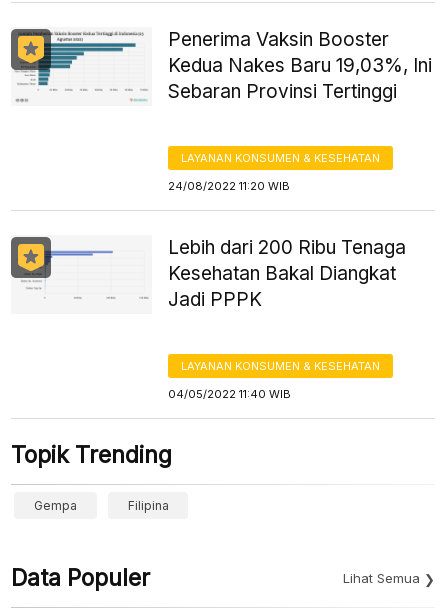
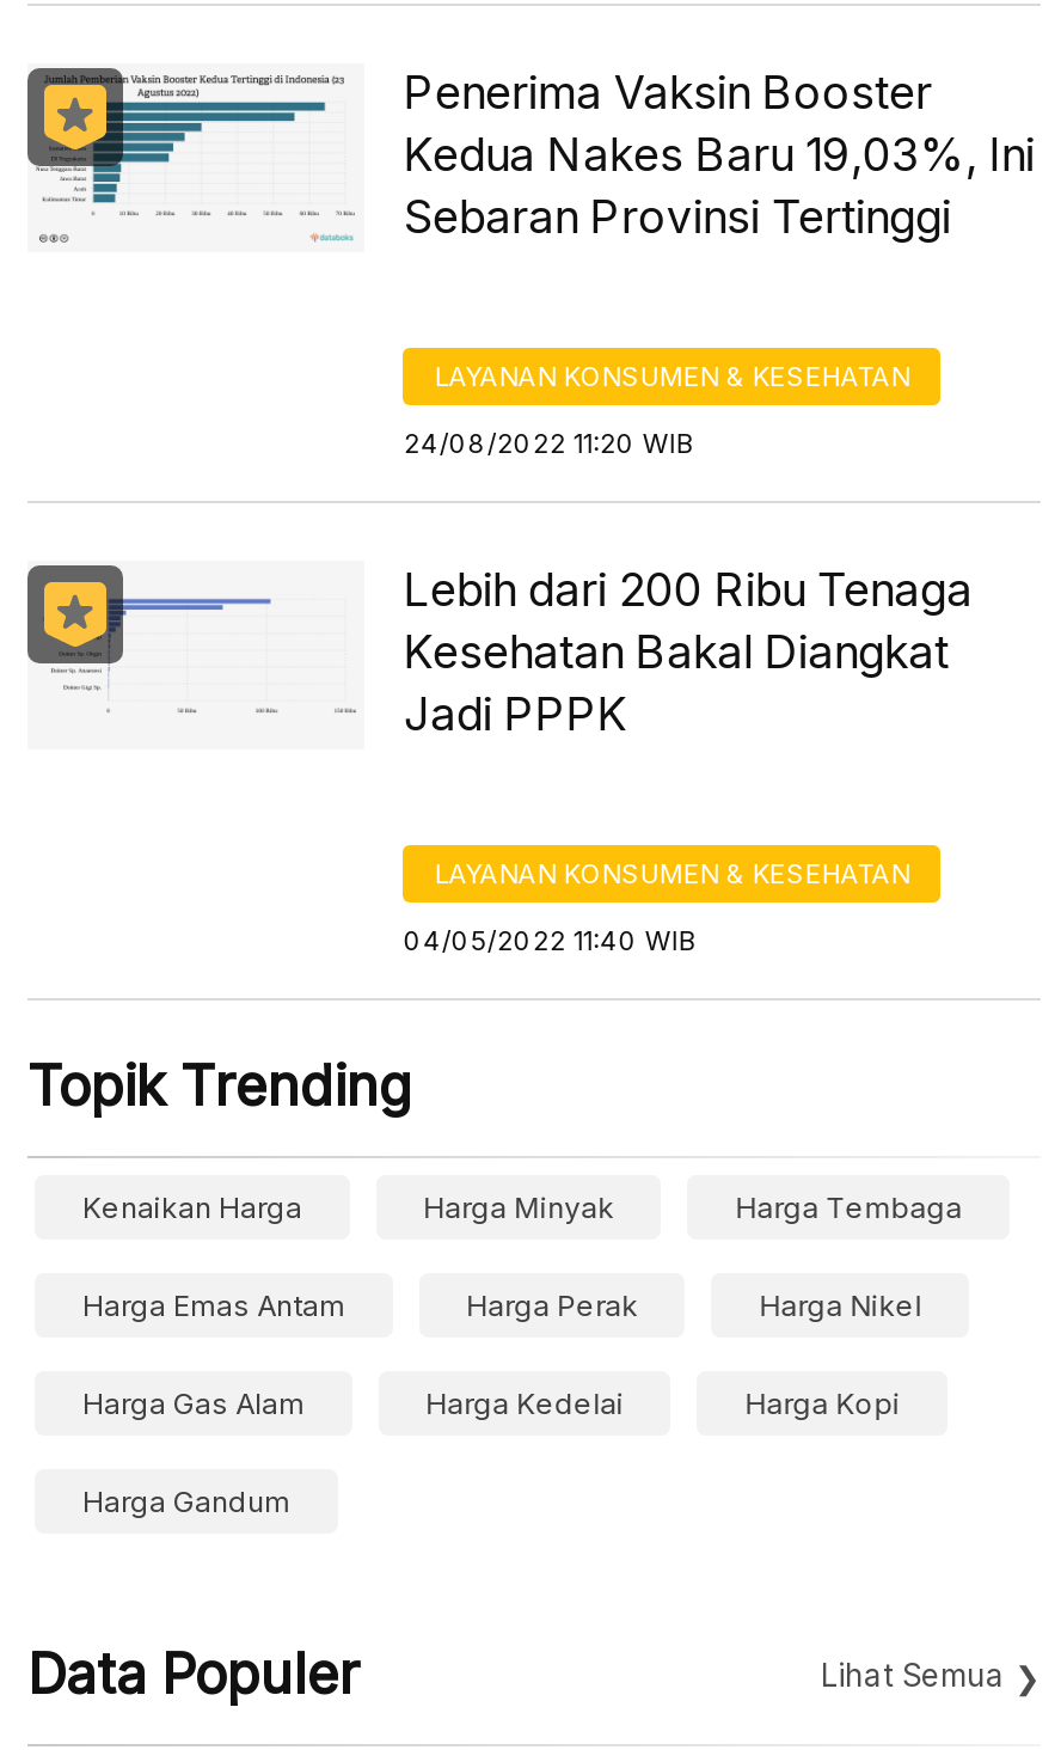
[34,498,169,513] Gempa | Filipina -> [82,1189,962,1519] Kenaikan Harga | Harga Minyak | Harga Tembaga | Harga Emas Antam | Harga Perak | Harga Nikel | Harga Gas Alam | Harga Kedelai | Harga Kopi | Harga Gandum

